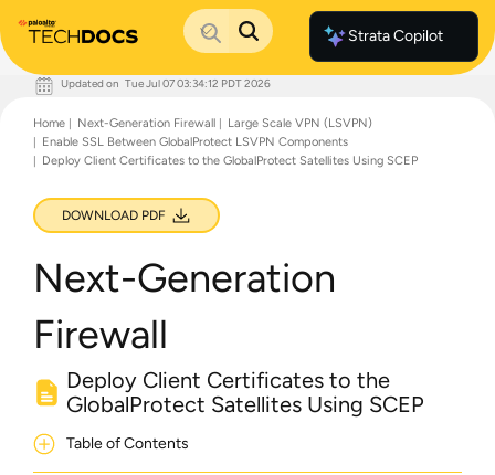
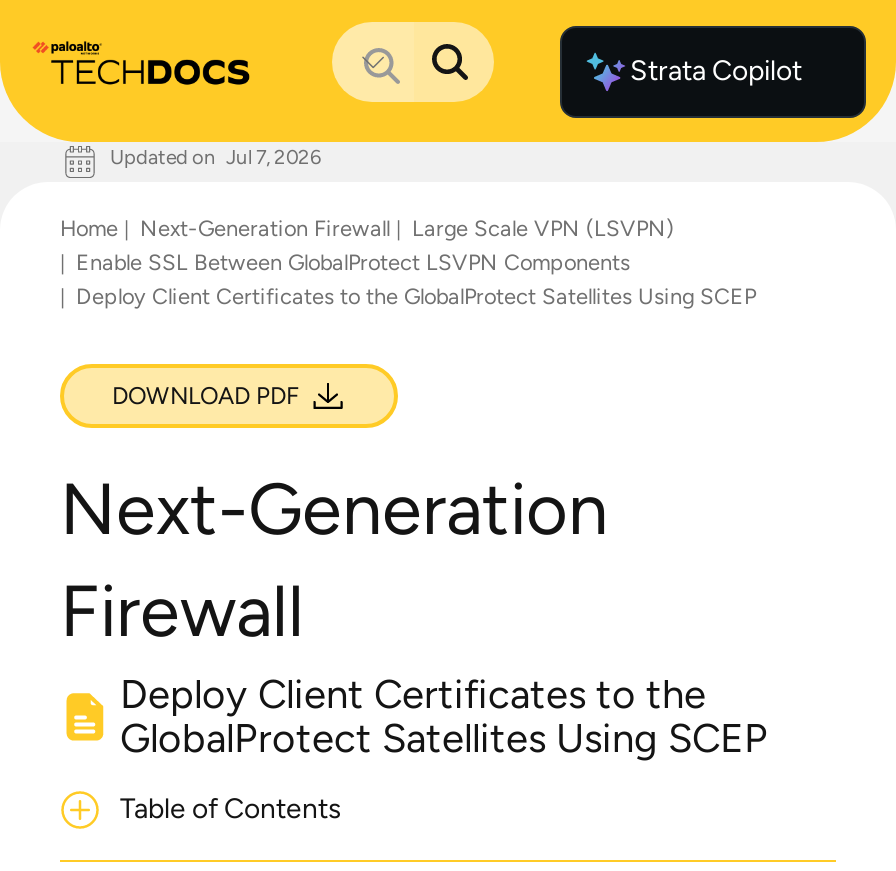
[61,76,271,90] Updated on Tue Jul 07 03:34:12 PDT 2026 -> [110,143,322,169] Updated on Jul 7, 2026

